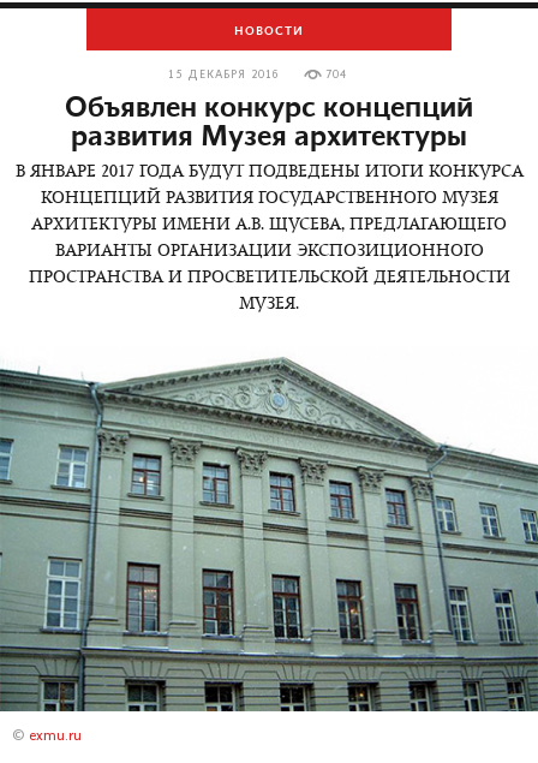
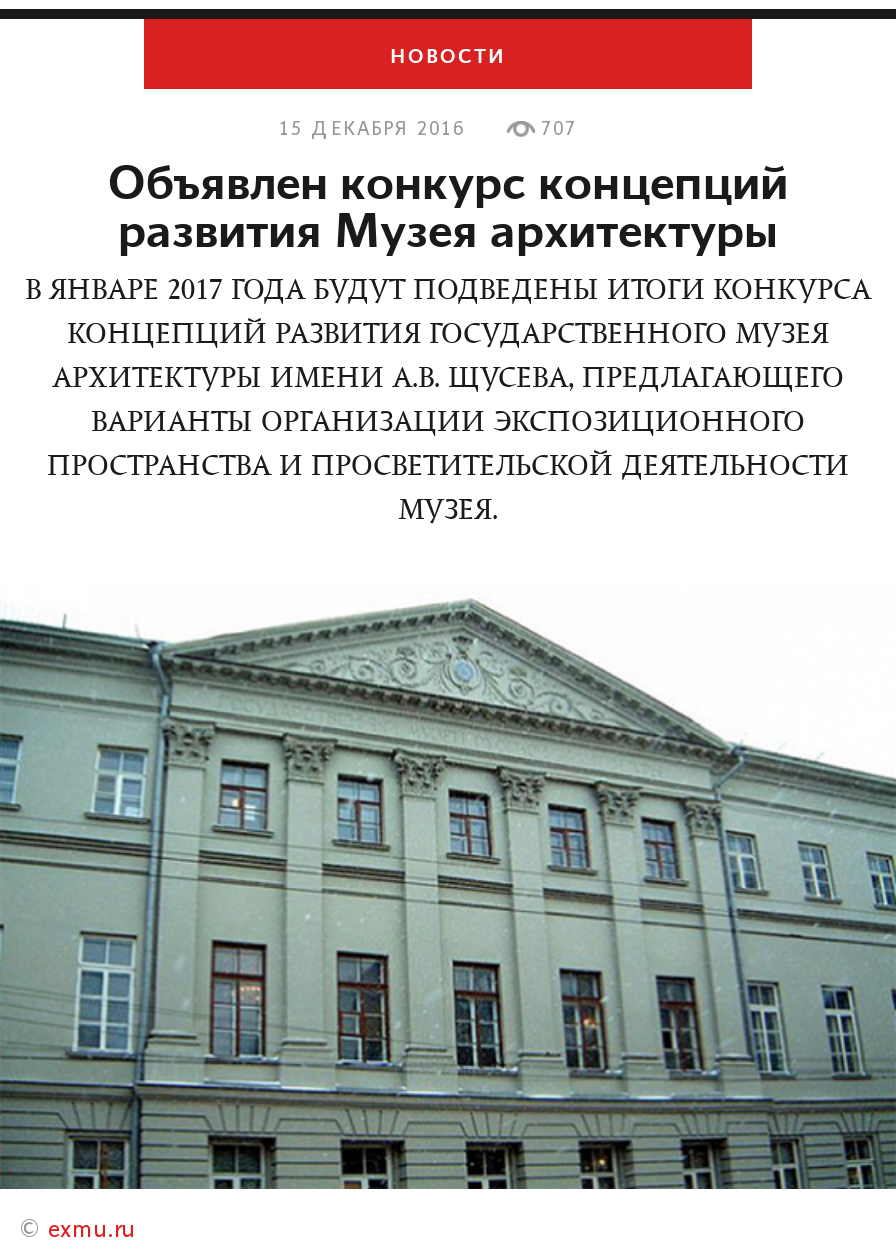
[325,68,346,82] 704 -> [541,119,577,141] 707

